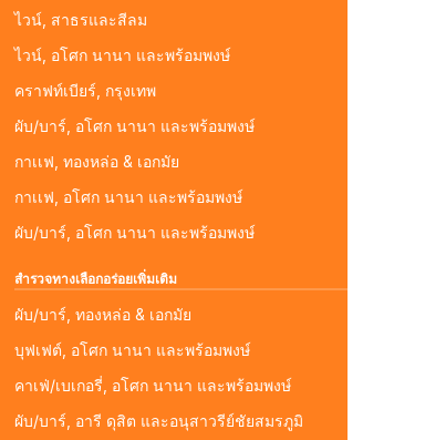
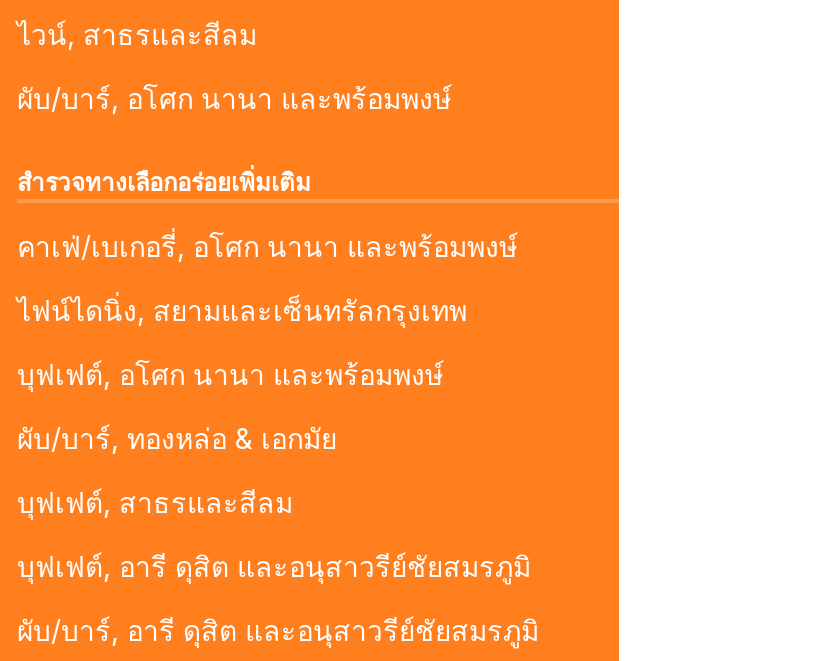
[14,45,255,206] ไวน์, อโศก นานา และพร้อมพงษ์ | คราฟท์เบียร์, กรุงเทพ | ผับ/บาร์, อโศก นานา และพร้อมพงษ์ | กาเเฟ, ทองหล่อ & เอกมัย | กาเเฟ, อโศก นานา และพร้อมพงษ์ -> none
moved [14,223,255,287] -> [17,81,451,197]: ผับ/บาร์, อโศก นานา และพร้อมพงษ์ | สำรวจทางเลือกอร่อยเพิ่มเติม
none -> [17,293,467,327] ไฟน์ไดนิ่ง, สยามและเซ็นทรัลกรุงเทพ
none -> [17,485,293,519] บุฟเฟต์, สาธรและสีลม
none -> [17,549,531,583] บุฟเฟต์, อารี ดุสิต และอนุสาวรีย์ชัยสมรภูมิ
moved [14,340,250,359] -> [17,357,443,391]: บุฟเฟต์, อโศก นานา และพร้อมพงษ์
moved [14,376,291,395] -> [17,229,517,263]: คาเฟ่/เบเกอรี่, อโศก นานา และพร้อมพงษ์

